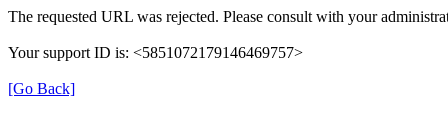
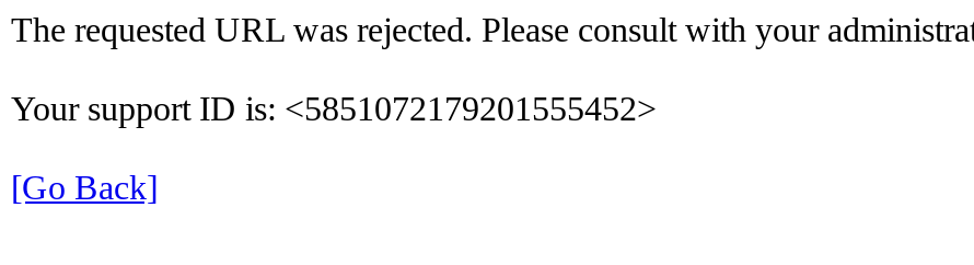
[8,44,303,61] Your support ID is: <5851072179146469757> -> [11,90,657,127] Your support ID is: <5851072179201555452>

